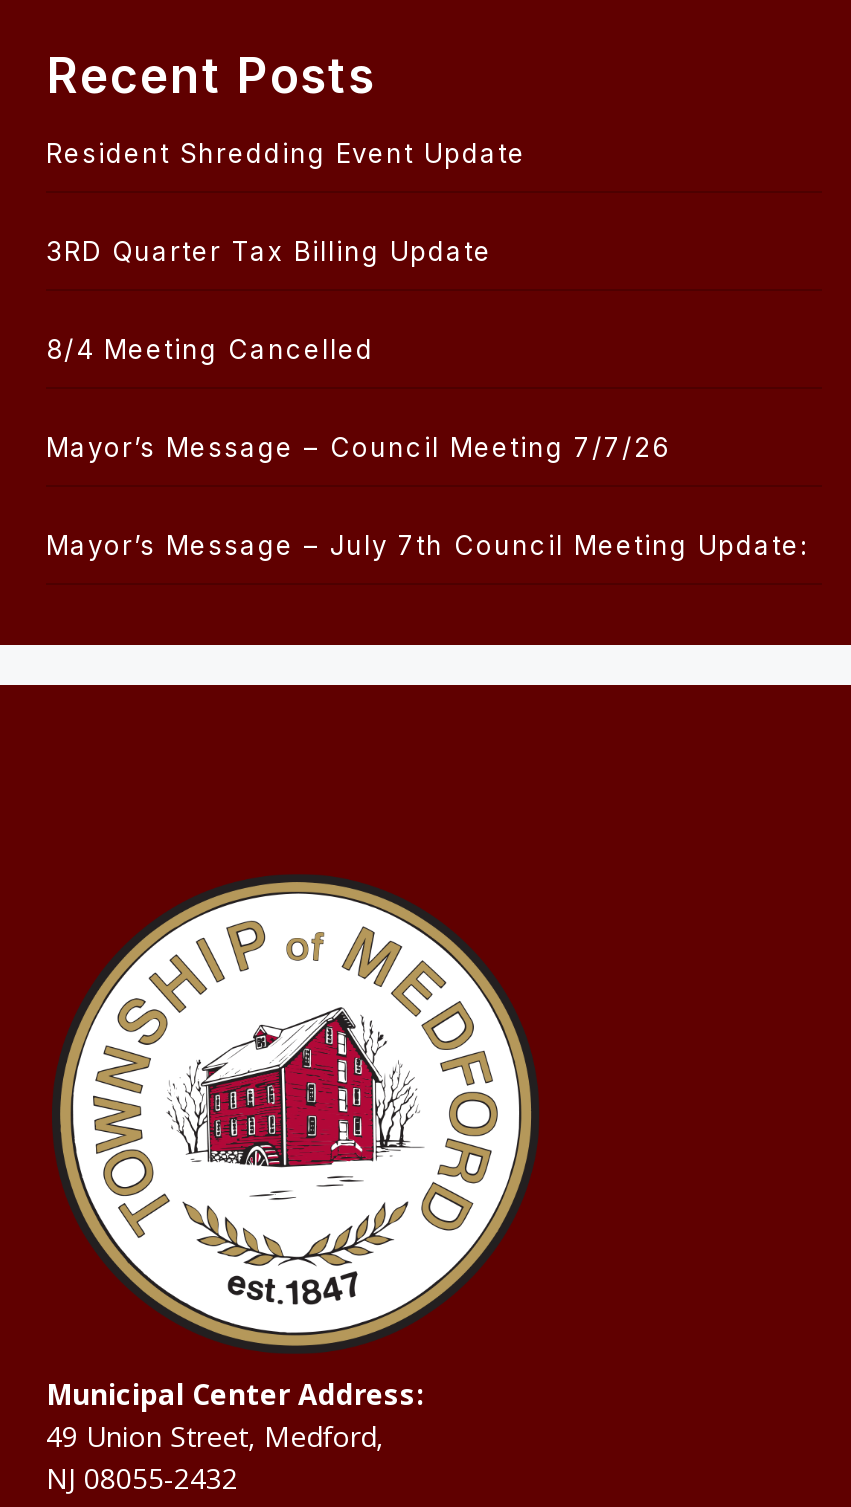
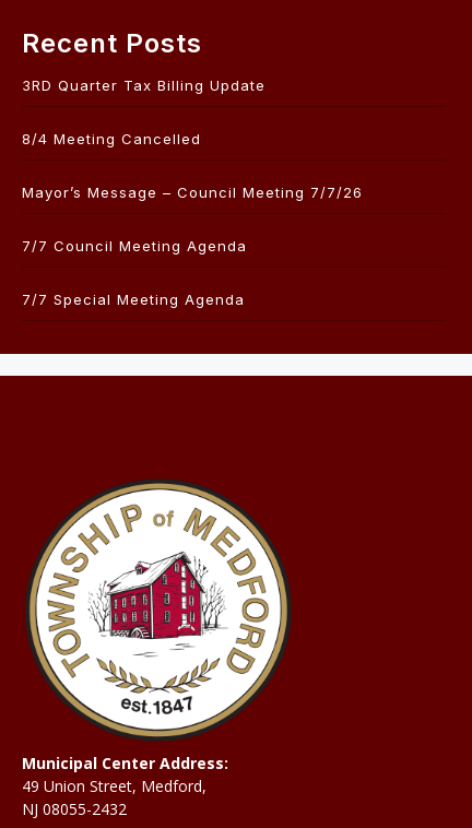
[46,136,526,168] Resident Shredding Event Update -> none
moved [46,234,670,462] -> [22,76,363,201]: 3RD Quarter Tax Billing Update | 8/4 Meeting Cancelled | Mayor’s Message – Council Meeting 7/7/26
[46,528,808,560] Mayor’s Message – July 7th Council Meeting Update: -> [22,237,247,308] 7/7 Council Meeting Agenda | 7/7 Special Meeting Agenda

